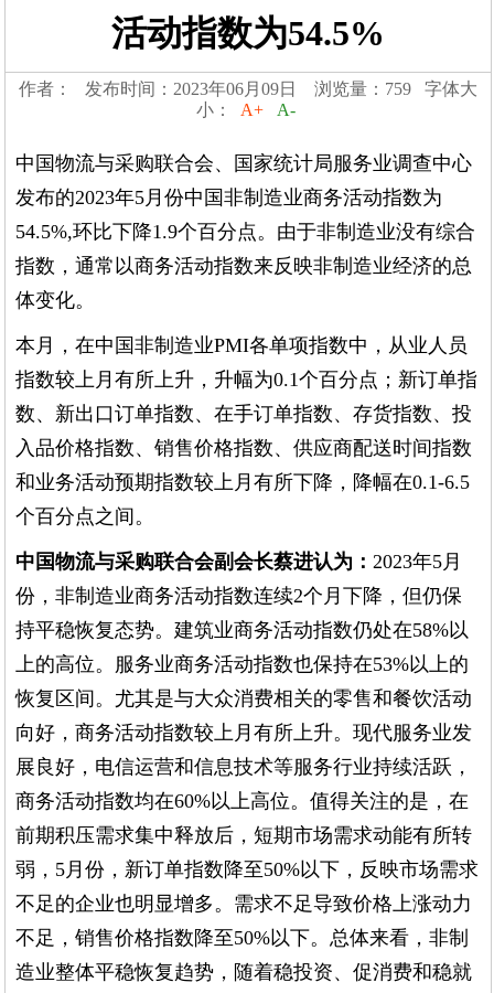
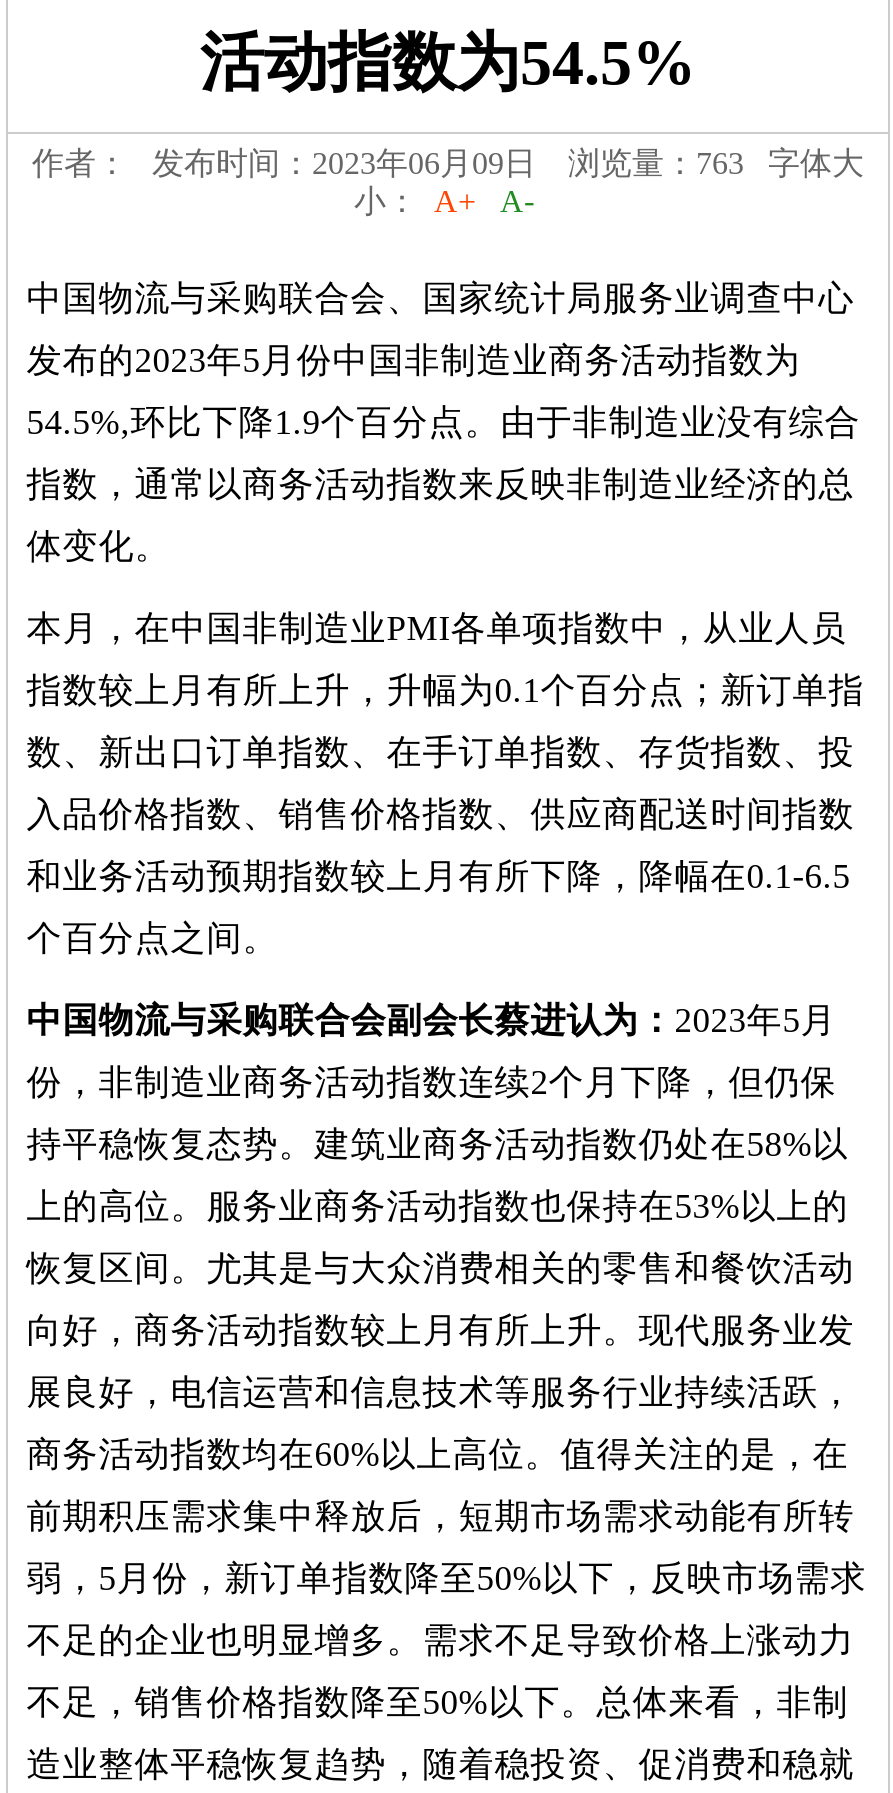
[19,80,477,99] 作者： 发布时间：2023年06月09日 浏览量：759 字体大 -> [32,147,864,181] 作者： 发布时间：2023年06月09日 浏览量：763 字体大

